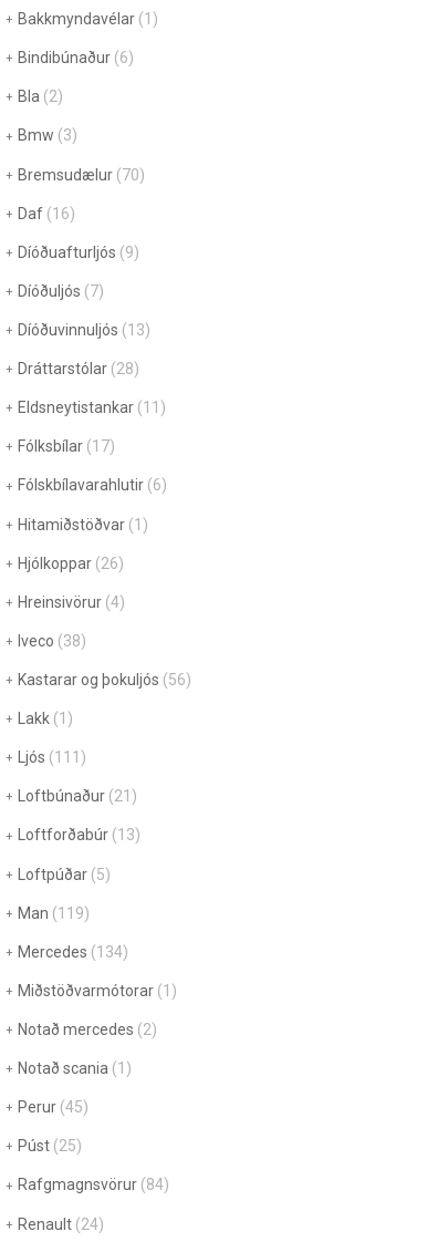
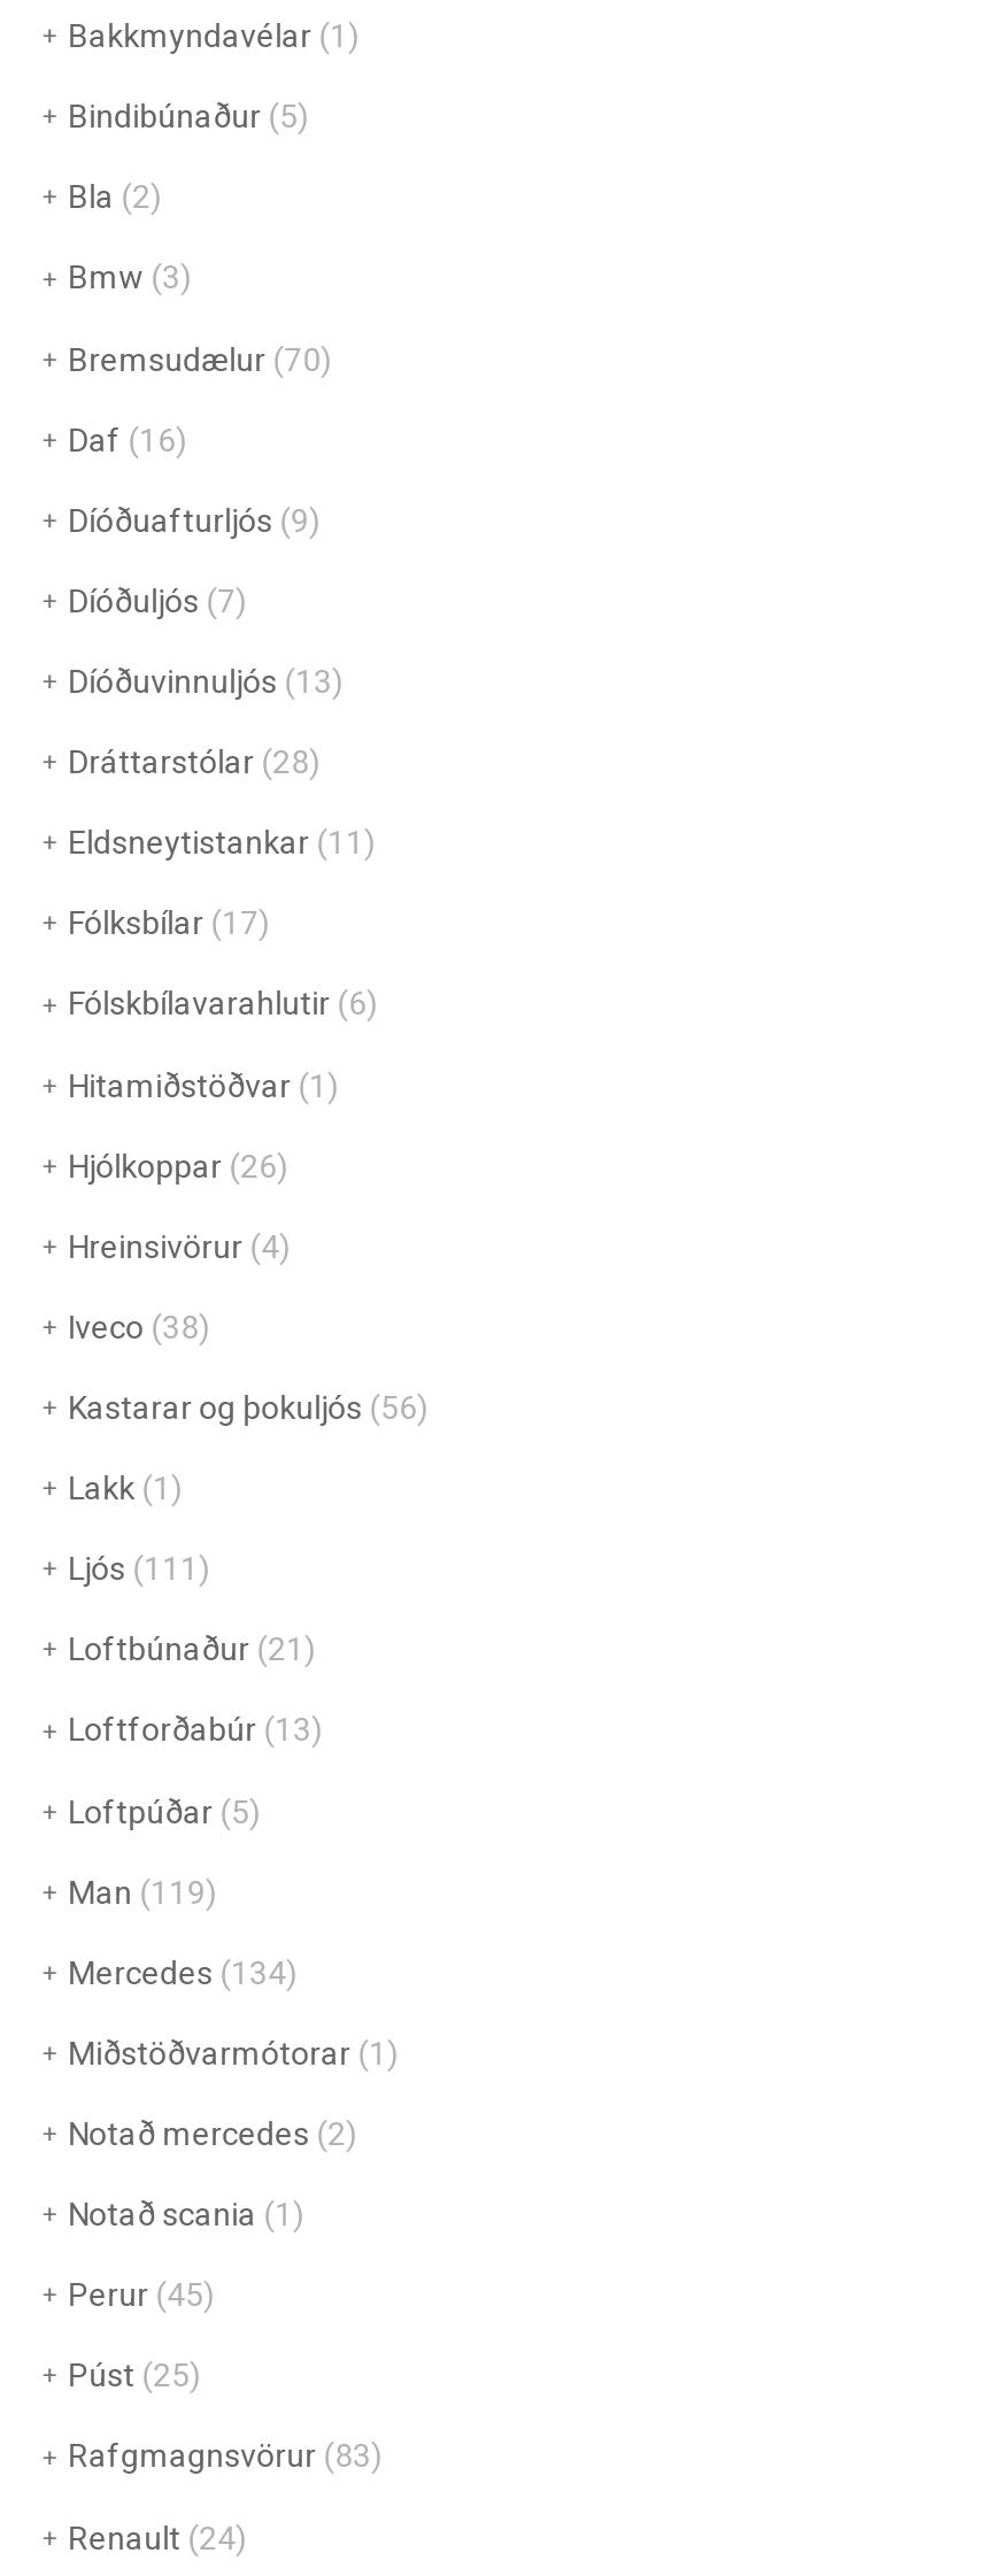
[17,49,133,67] Bindibúnaður (6) -> [68,98,309,135] Bindibúnaður (5)
[17,1176,169,1194] Rafgmagnsvörur (84) -> [68,2438,383,2475] Rafgmagnsvörur (83)

